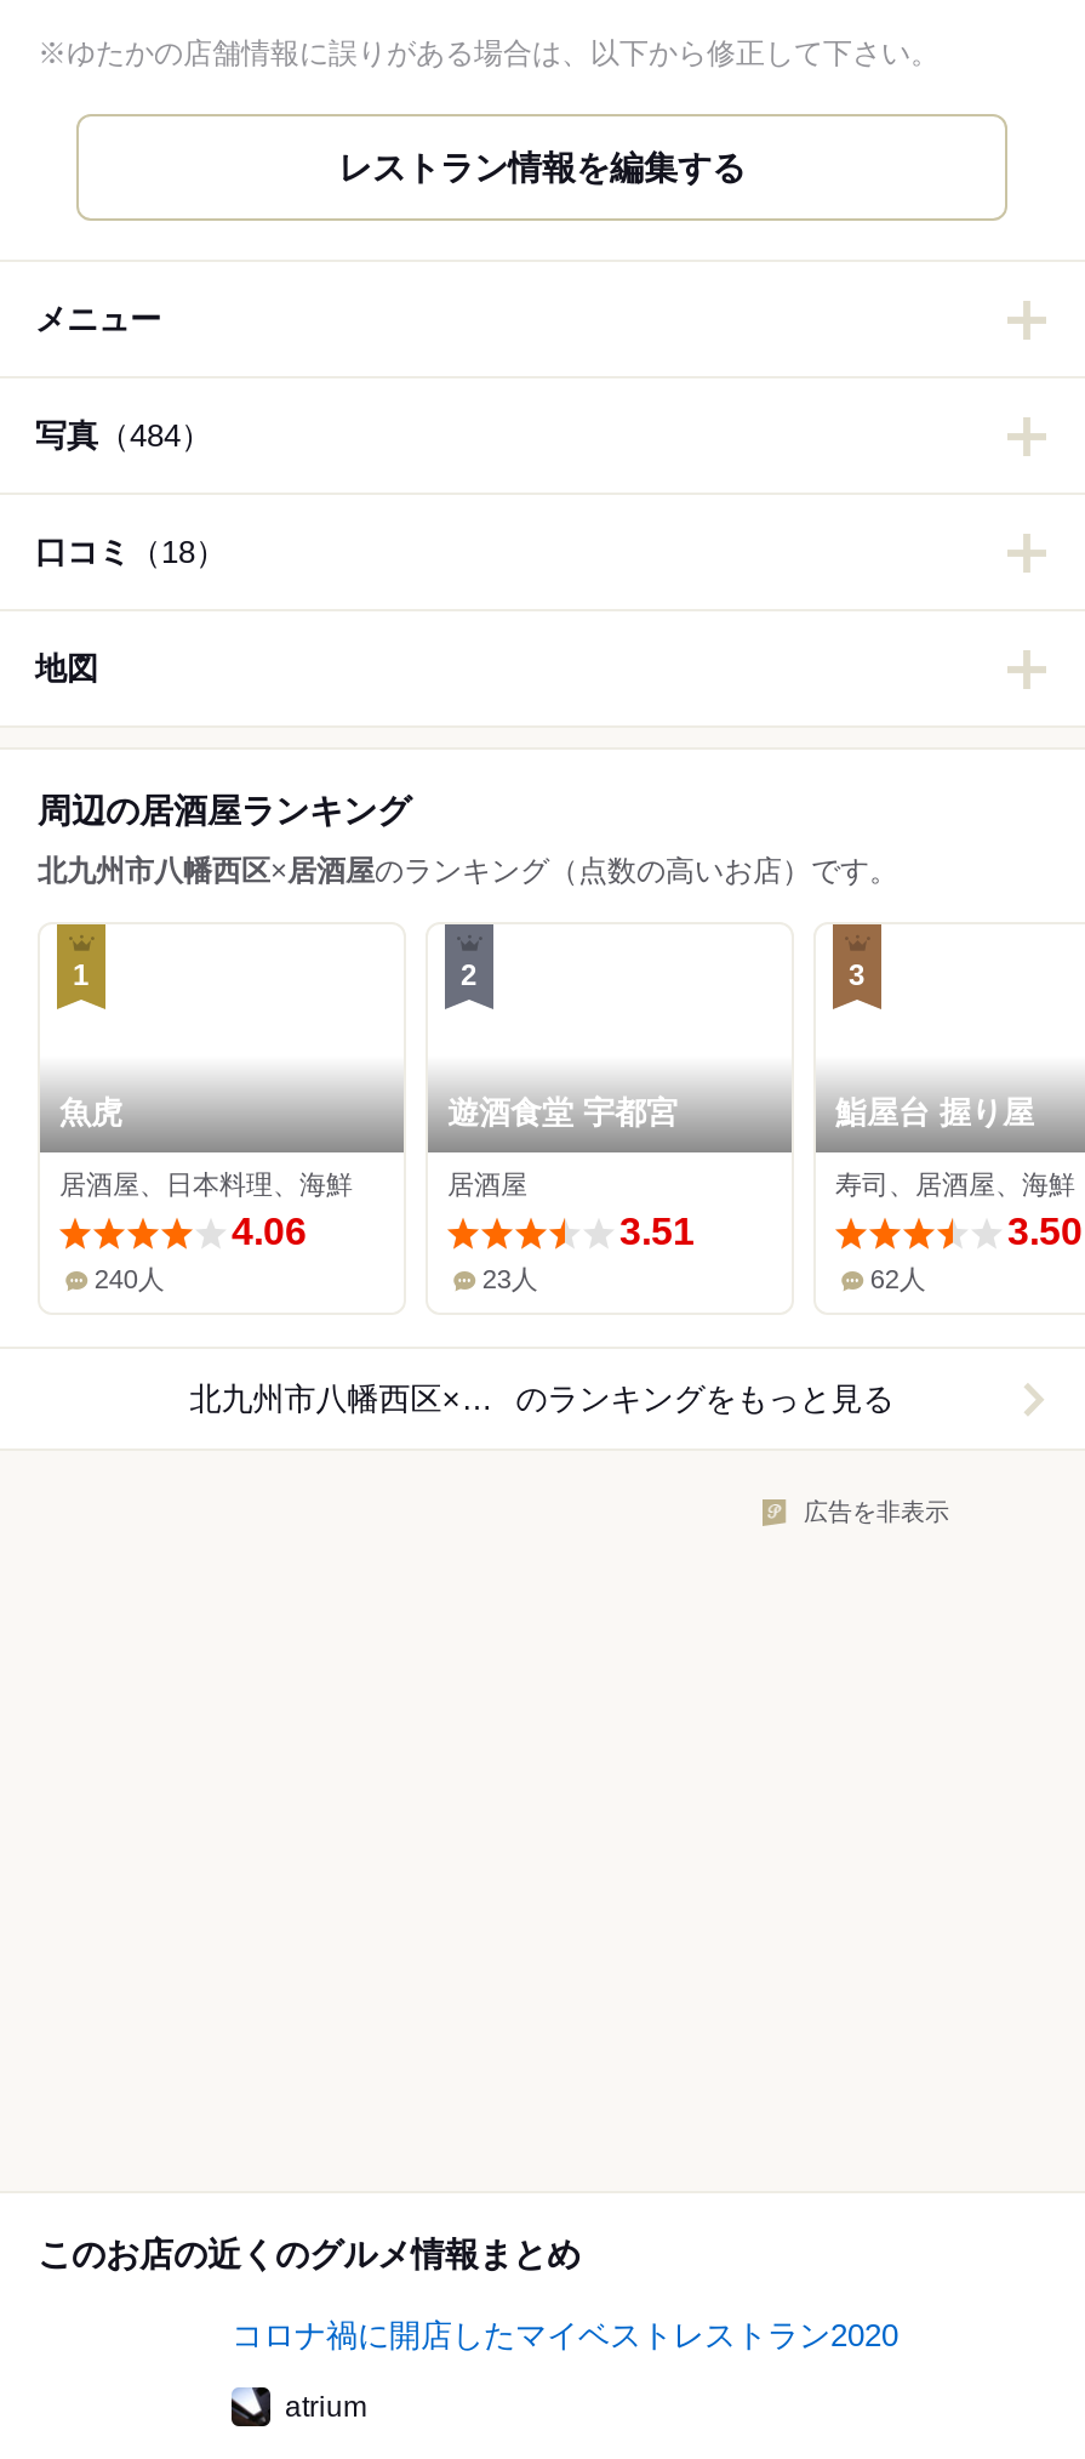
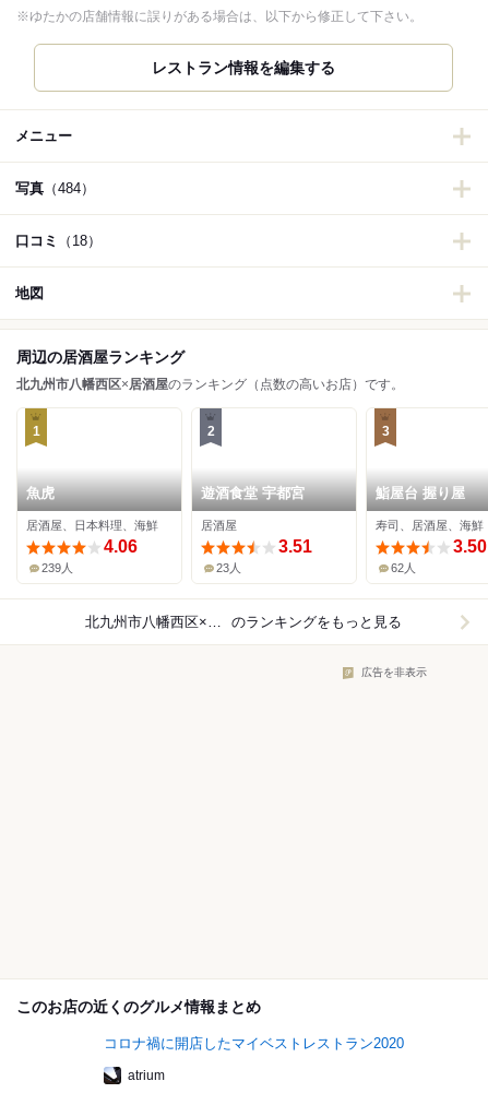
[94,1265,165,1294] 240人 -> [42,562,74,575] 239人

